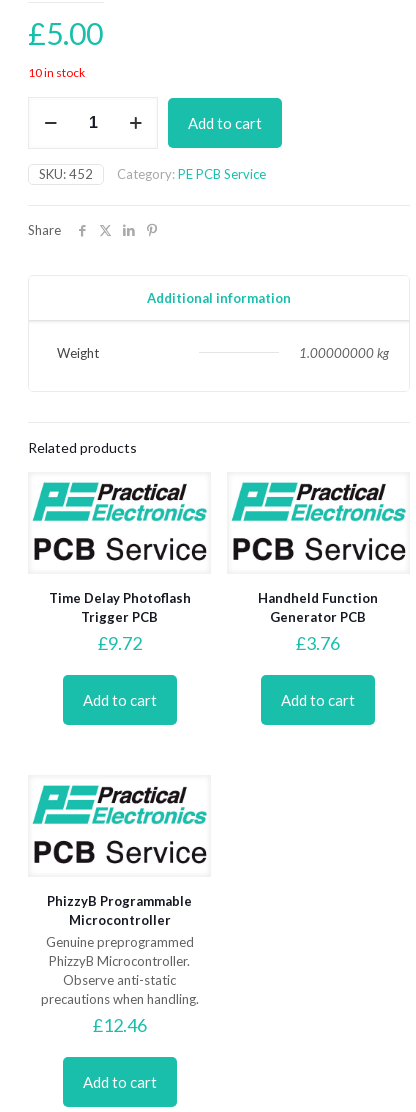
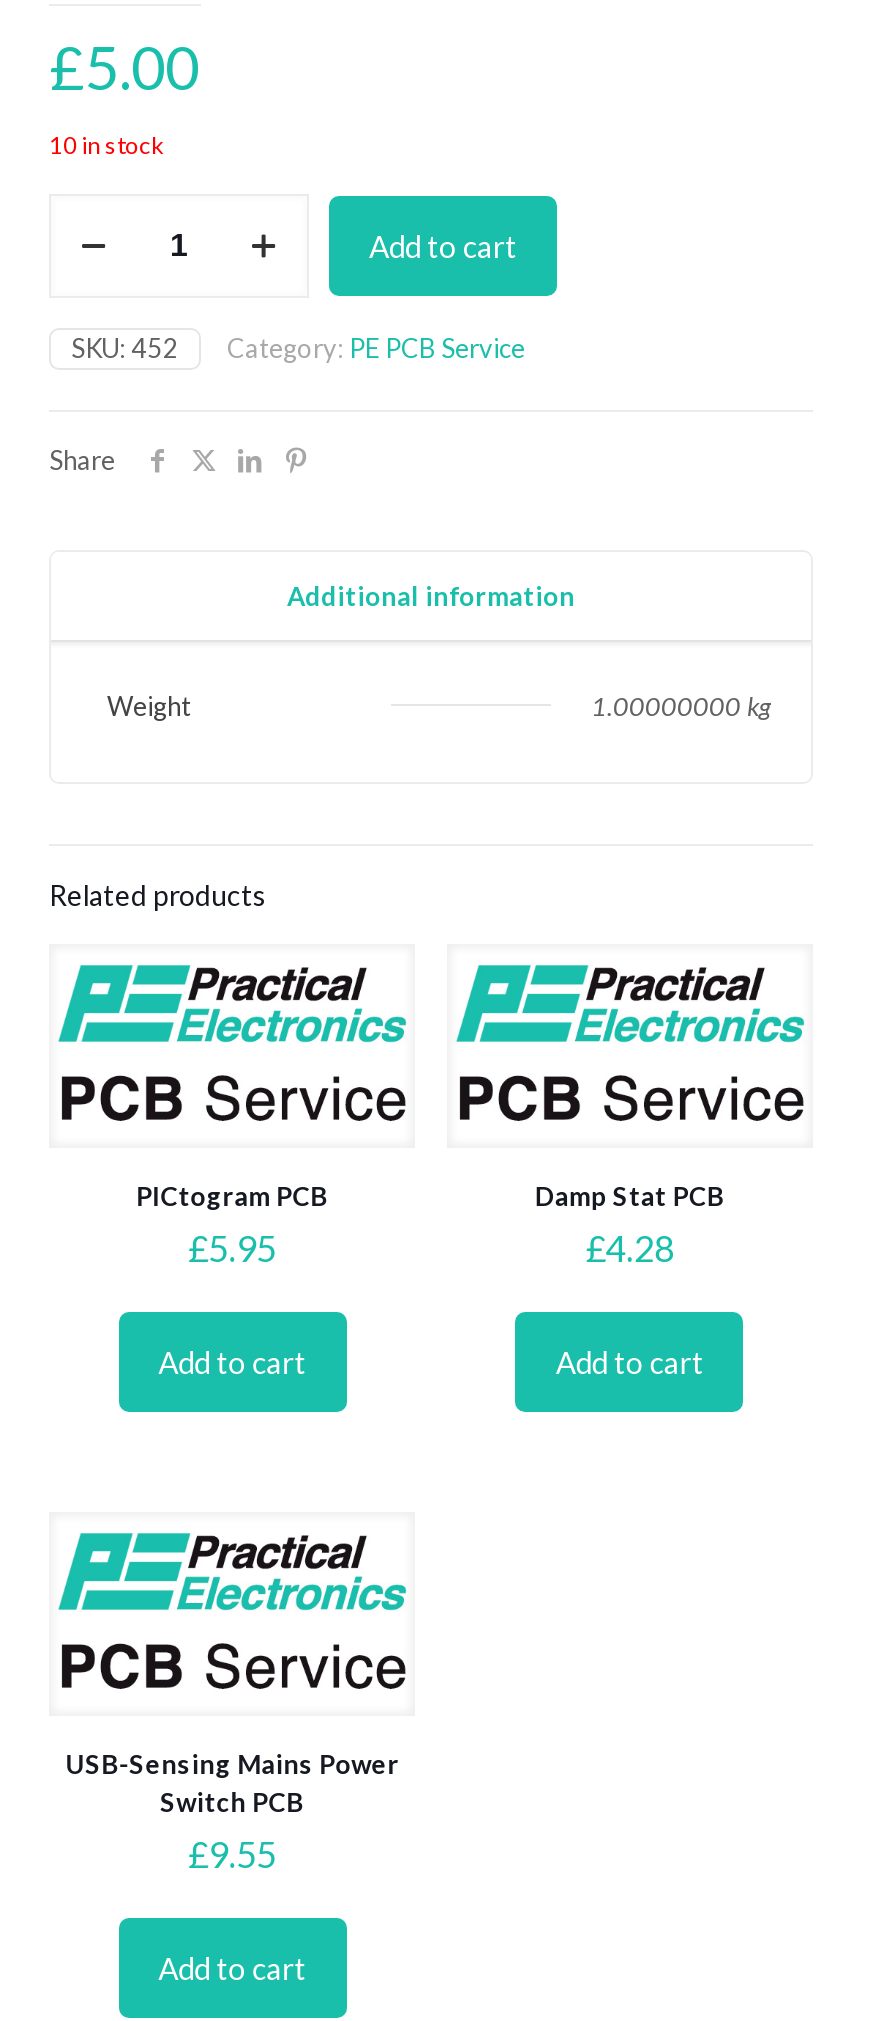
[49,590,191,654] Time Delay Photoflash | Trigger PCB | £9.72 -> [136,1179,328,1269] PICtogram PCB | £5.95
[258,590,378,654] Handheld Function | Generator PCB | £3.76 -> [535,1179,725,1269] Damp Stat PCB | £4.28
[41,893,199,1036] PhizzyB Programmable | Microcontroller | Genuine preprogrammed | PhizzyB Microcontroller. | Observe anti-static | precautions when handling. | £12.46 -> [65,1747,399,1875] USB-Sensing Mains Power | Switch PCB | £9.55

